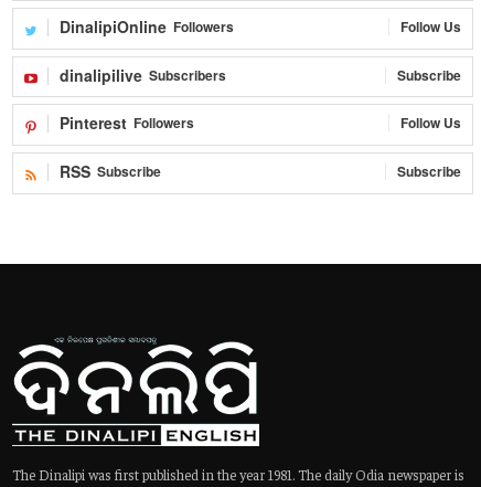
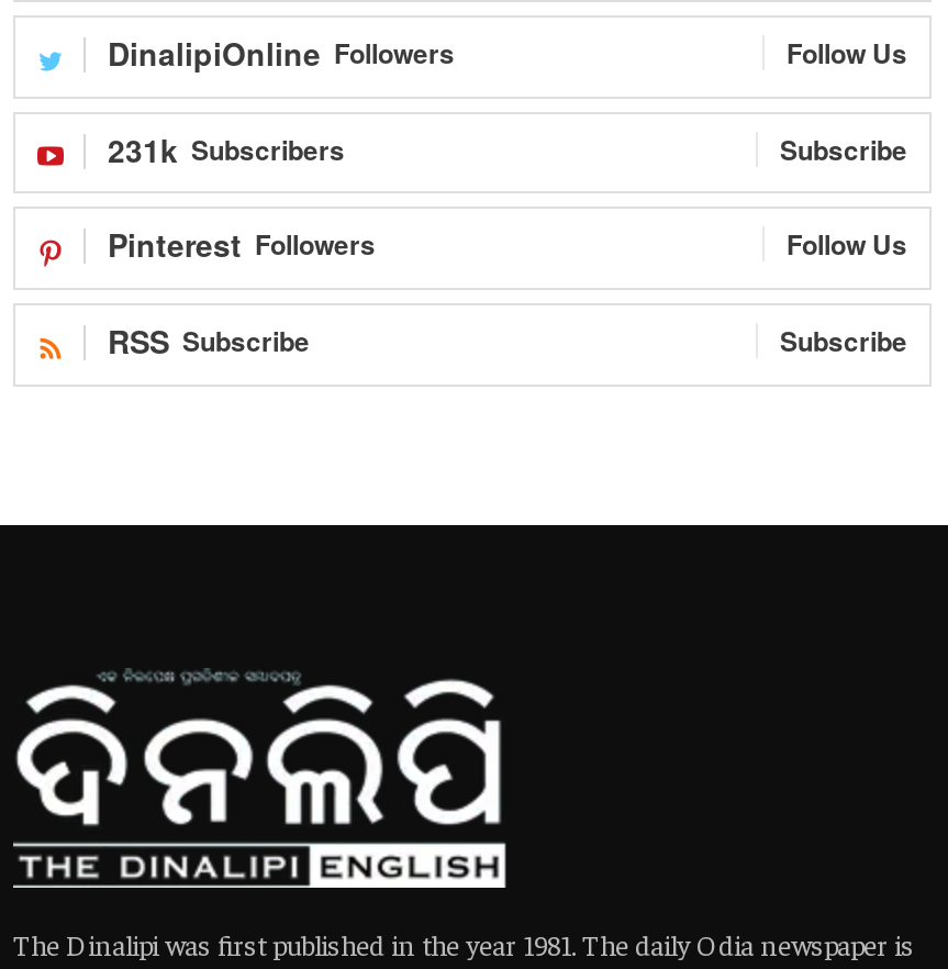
[60,64,226,86] dinalipilive Subscribers -> [108,127,345,171] 231k Subscribers

